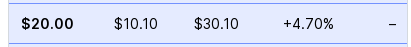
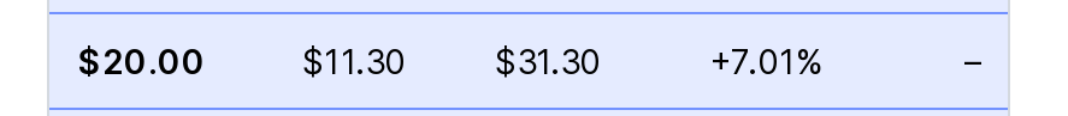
[114,15,158,32] $10.10 -> [302,41,406,81] $11.30
[194,15,239,32] $30.10 -> [495,41,601,81] $31.30
[283,15,334,32] +4.70% -> [709,41,822,81] +7.01%

